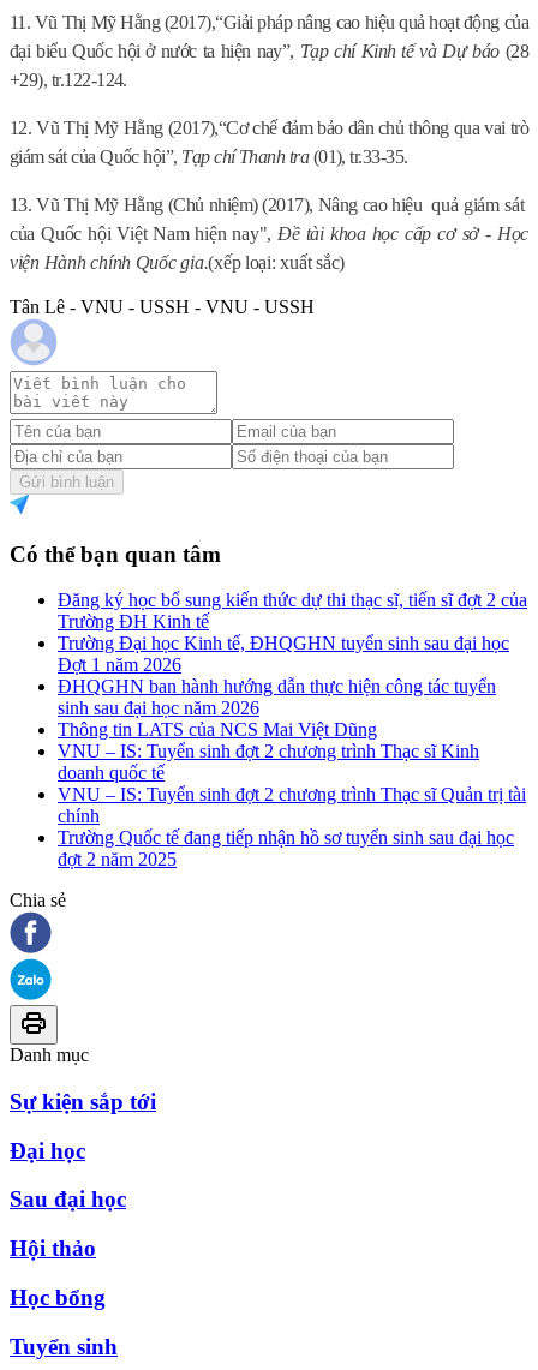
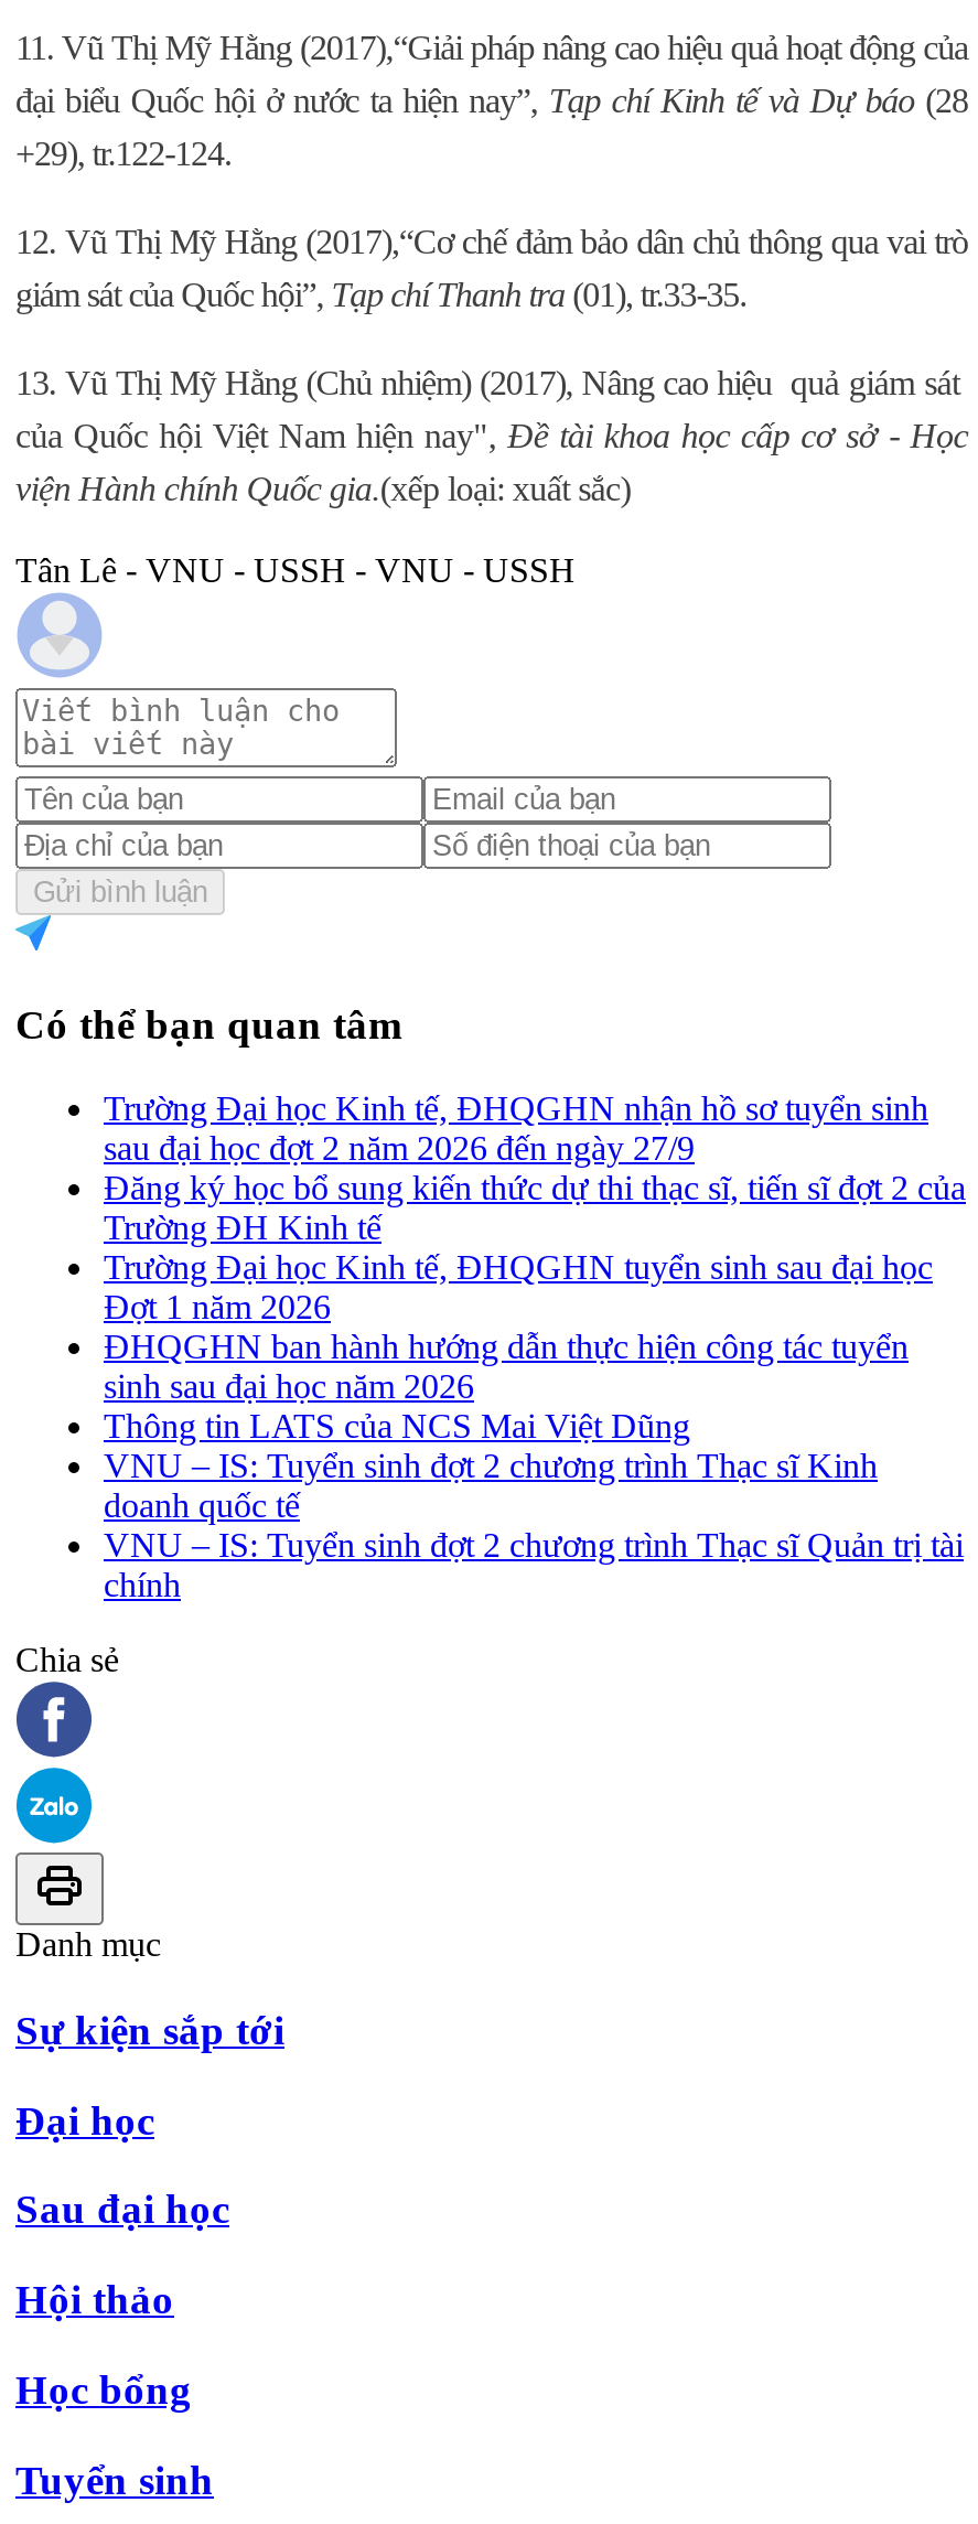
none -> [104,1090,928,1167] Trường Đại học Kinh tế, ĐHQGHN nhận hồ sơ tuyển sinh | sau đại học đợt 2 năm 2026 đến ngày 27/9
moved [58,590,527,826] -> [104,1169,966,1604]: Đăng ký học bổ sung kiến thức dự thi thạc sĩ, tiến sĩ đợt 2 của | Trường ĐH Kinh tế | Trường Đại học Kinh tế, ĐHQGHN tuyển sinh sau đại học | ... | VNU – IS: Tuyển sinh đợt 2 chương trình Thạc sĩ Quản trị tài | chính
[58,828,514,870] Trường Quốc tế đang tiếp nhận hồ sơ tuyển sinh sau đại học | đợt 2 năm 2025 -> none

